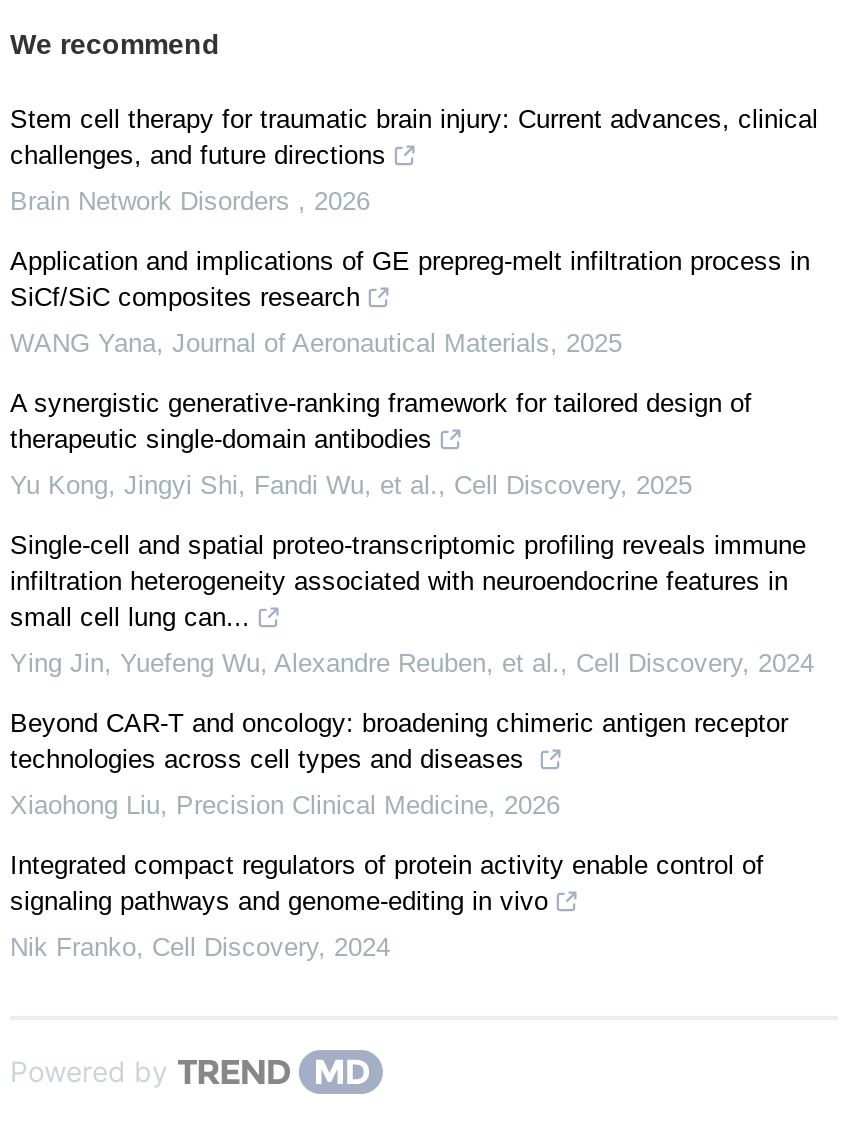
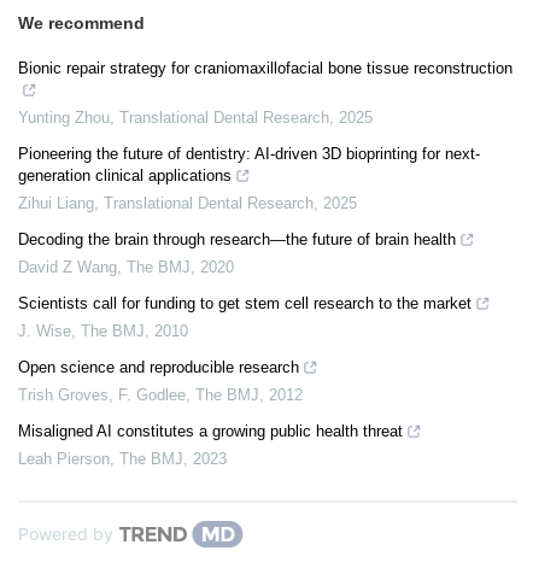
[10,104,818,170] Stem cell therapy for traumatic brain injury: Current advances, clinical | challenges, and future directions -> [18,59,512,77] Bionic repair strategy for craniomaxillofacial bone tissue reconstruction
[10,186,370,216] Brain Network Disorders, 2026 -> [18,108,373,126] Yunting Zhou, Translational Dental Research, 2025
[10,246,810,312] Application and implications of GE prepreg-melt infiltration process in | SiCf/SiC composites research -> [18,145,480,184] Pioneering the future of dentistry: AI-driven 3D bioprinting for next- | generation clinical applications
[10,328,622,358] WANG Yana, Journal of Aeronautical Materials, 2025 -> [18,194,357,212] Zihui Liang, Translational Dental Research, 2025
[10,388,752,454] A synergistic generative-ranking framework for tailored design of | therapeutic single-domain antibodies -> [18,230,456,248] Decoding the brain through research—the future of brain health
[10,470,692,500] Yu Kong, Jingyi Shi, Fandi Wu, et al., Cell Discovery, 2025 -> [18,258,234,276] David Z Wang, The BMJ, 2020
[10,530,806,632] Single-cell and spatial proteo-transcriptomic profiling reveals immune | infiltration heterogeneity associated with neuroendocrine features in | small cell lung can... -> [18,294,471,312] Scientists call for funding to get stem cell research to the market
[10,648,814,678] Ying Jin, Yuefeng Wu, Alexandre Reuben, et al., Cell Discovery, 2024 -> [18,322,188,340] J. Wise, The BMJ, 2010
[10,708,788,774] Beyond CAR-T and oncology: broadening chimeric antigen receptor | technologies across cell types and diseases -> [18,358,299,376] Open science and reproducible research
[10,790,560,820] Xiaohong Liu, Precision Clinical Medicine, 2026 -> [18,386,303,404] Trish Groves, F. Godlee, The BMJ, 2012
[10,850,764,916] Integrated compact regulators of protein activity enable control of | signaling pathways and genome-editing in vivo -> [18,422,403,440] Misaligned AI constitutes a growing public health threat
[10,932,390,962] Nik Franko, Cell Discovery, 2024 -> [18,450,227,468] Leah Pierson, The BMJ, 2023

